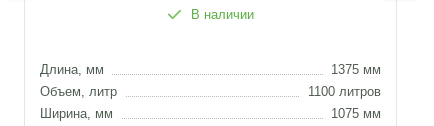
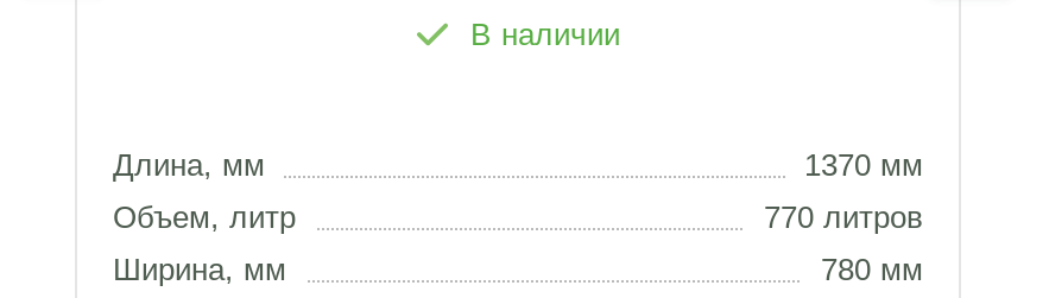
[331,62,381,77] 1375 мм -> [804,147,923,182] 1370 мм
[308,84,381,99] 1100 литров -> [764,199,923,234] 770 литров
[331,106,381,121] 1075 мм -> [821,251,923,287] 780 мм

